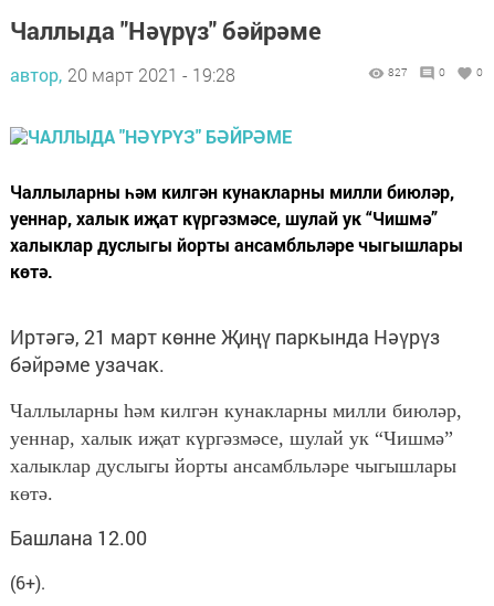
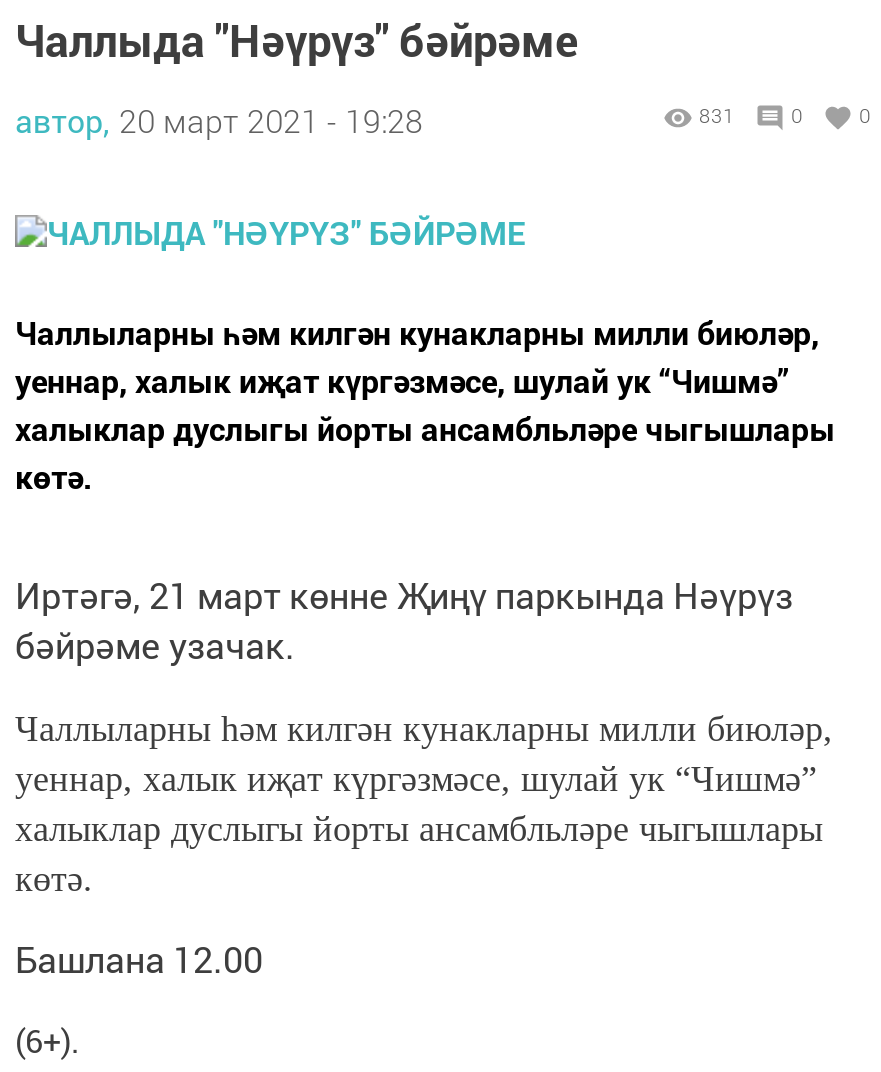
[388,65,408,80] 827 -> [699,103,735,129] 831

